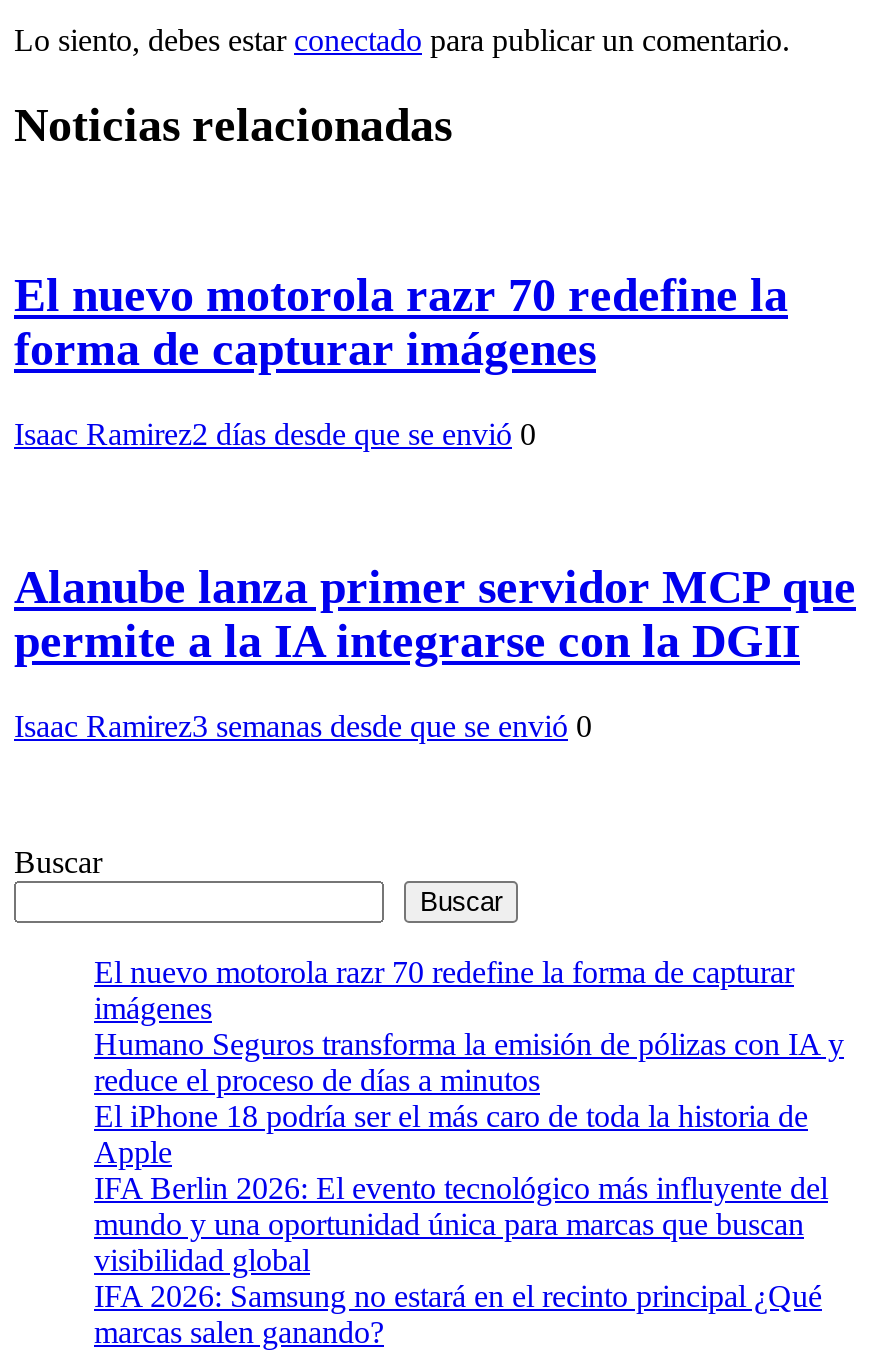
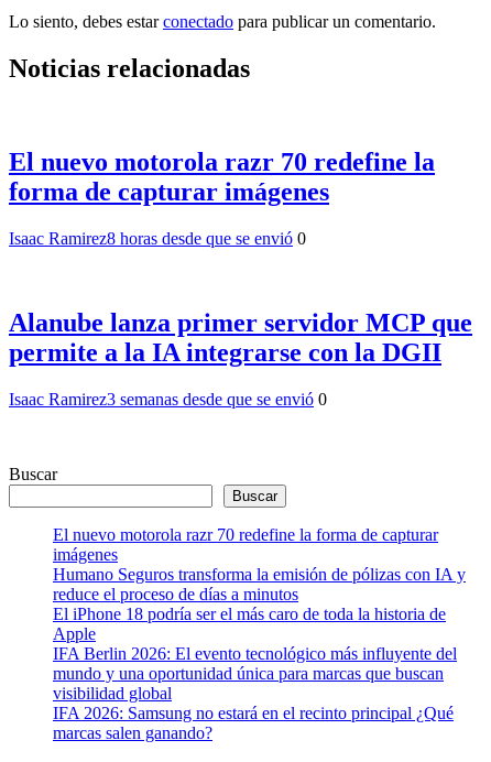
[14,417,536,451] Isaac Ramirez2 días desde que se envió 0 -> [9,229,306,248] Isaac Ramirez8 horas desde que se envió 0

